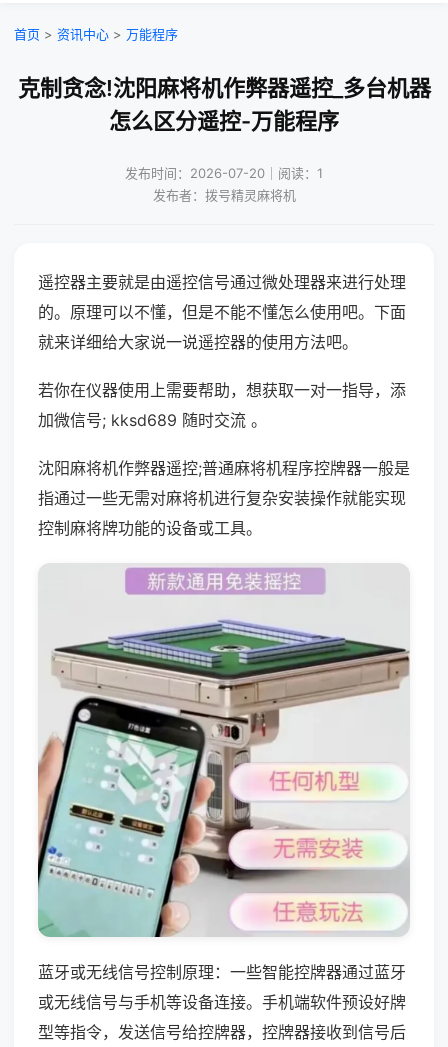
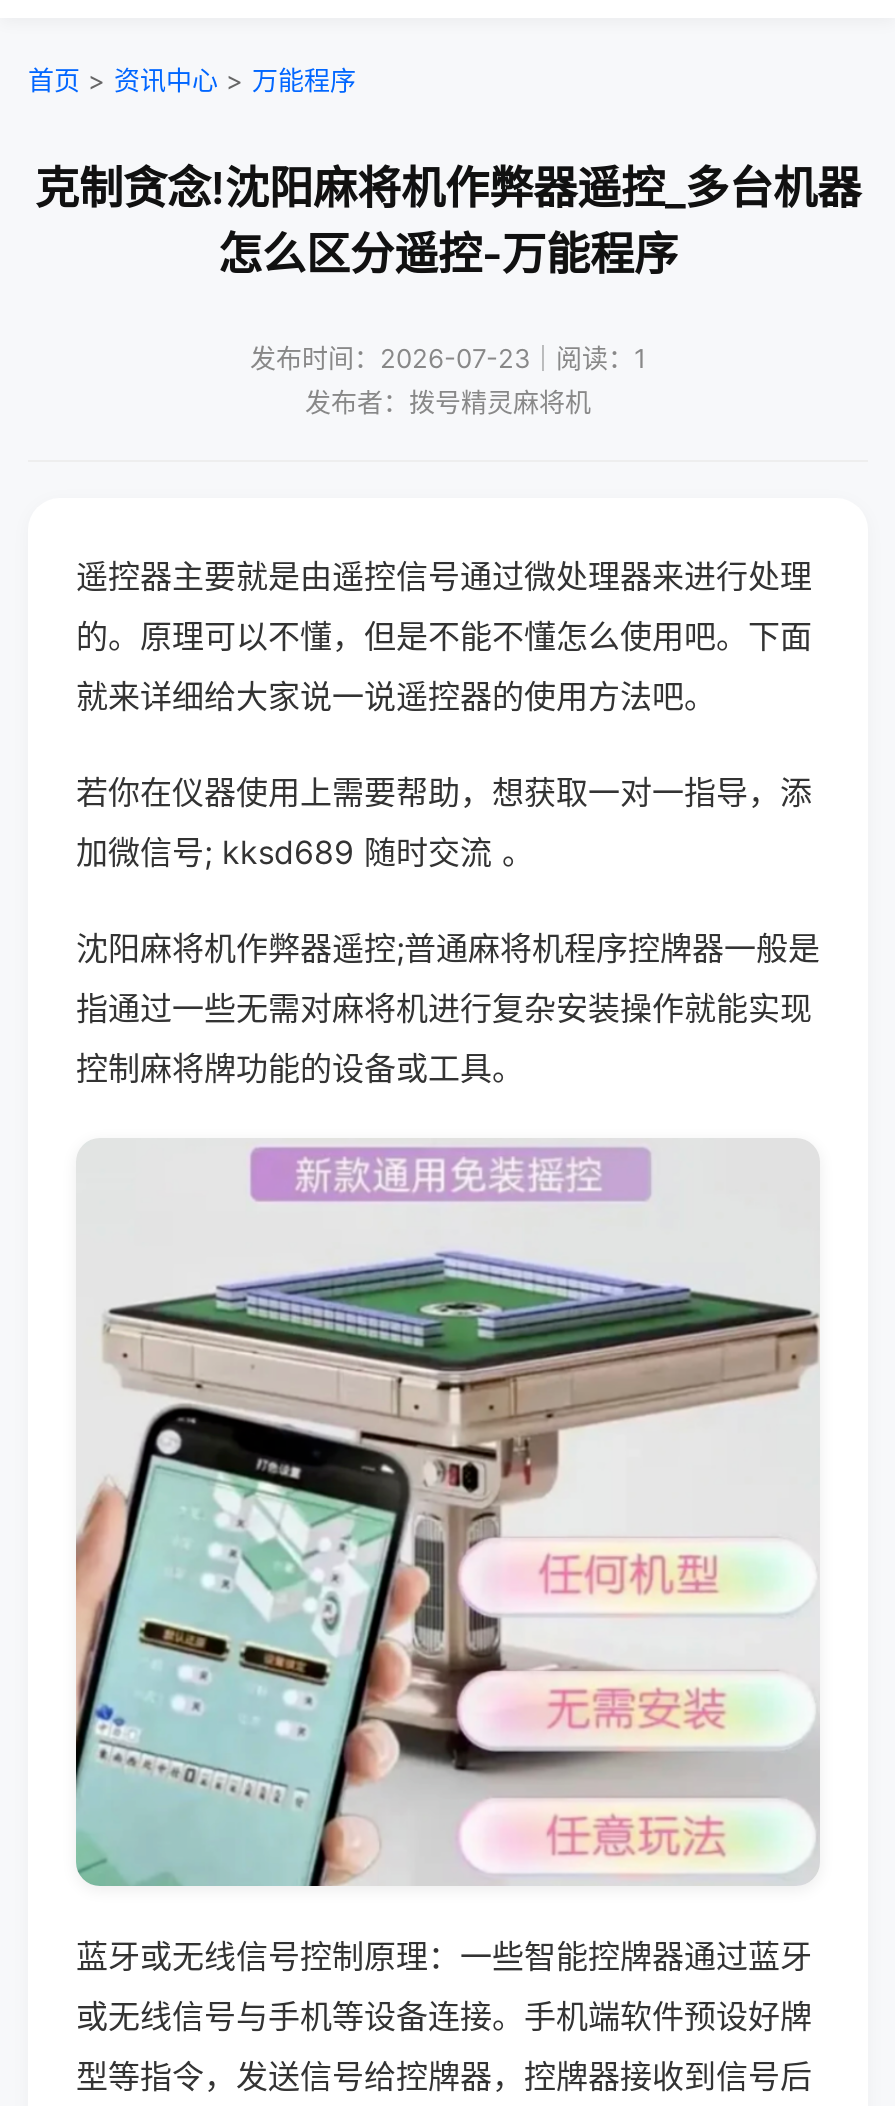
[125,165,323,181] 发布时间：2026-07-20｜阅读：1 -> [250,342,646,374] 发布时间：2026-07-23｜阅读：1

